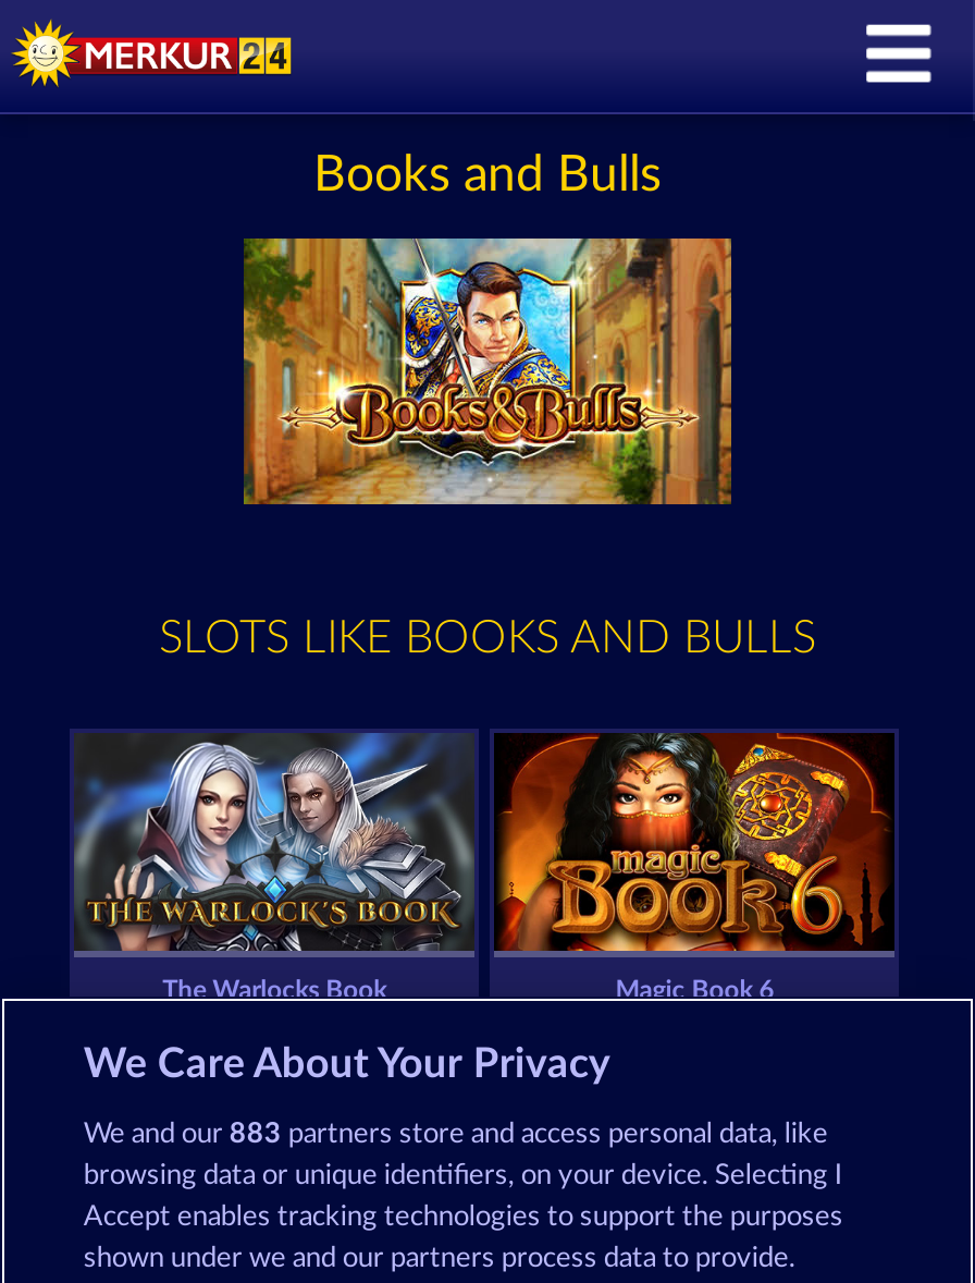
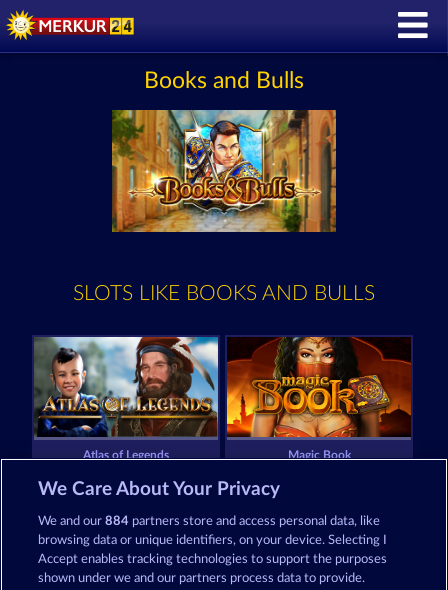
[74,731,774,1004] [image] | The Warlocks Book | Magic Book 6 -> [34,336,351,461] [image] | Atlas of Legends | Magic Book
[494,733,894,953] [image] -> [226,336,412,438] [image]
[84,1121,828,1149] We and our 883 partners store and access personal data, like -> [38,515,380,528] We and our 884 partners store and access personal data, like

